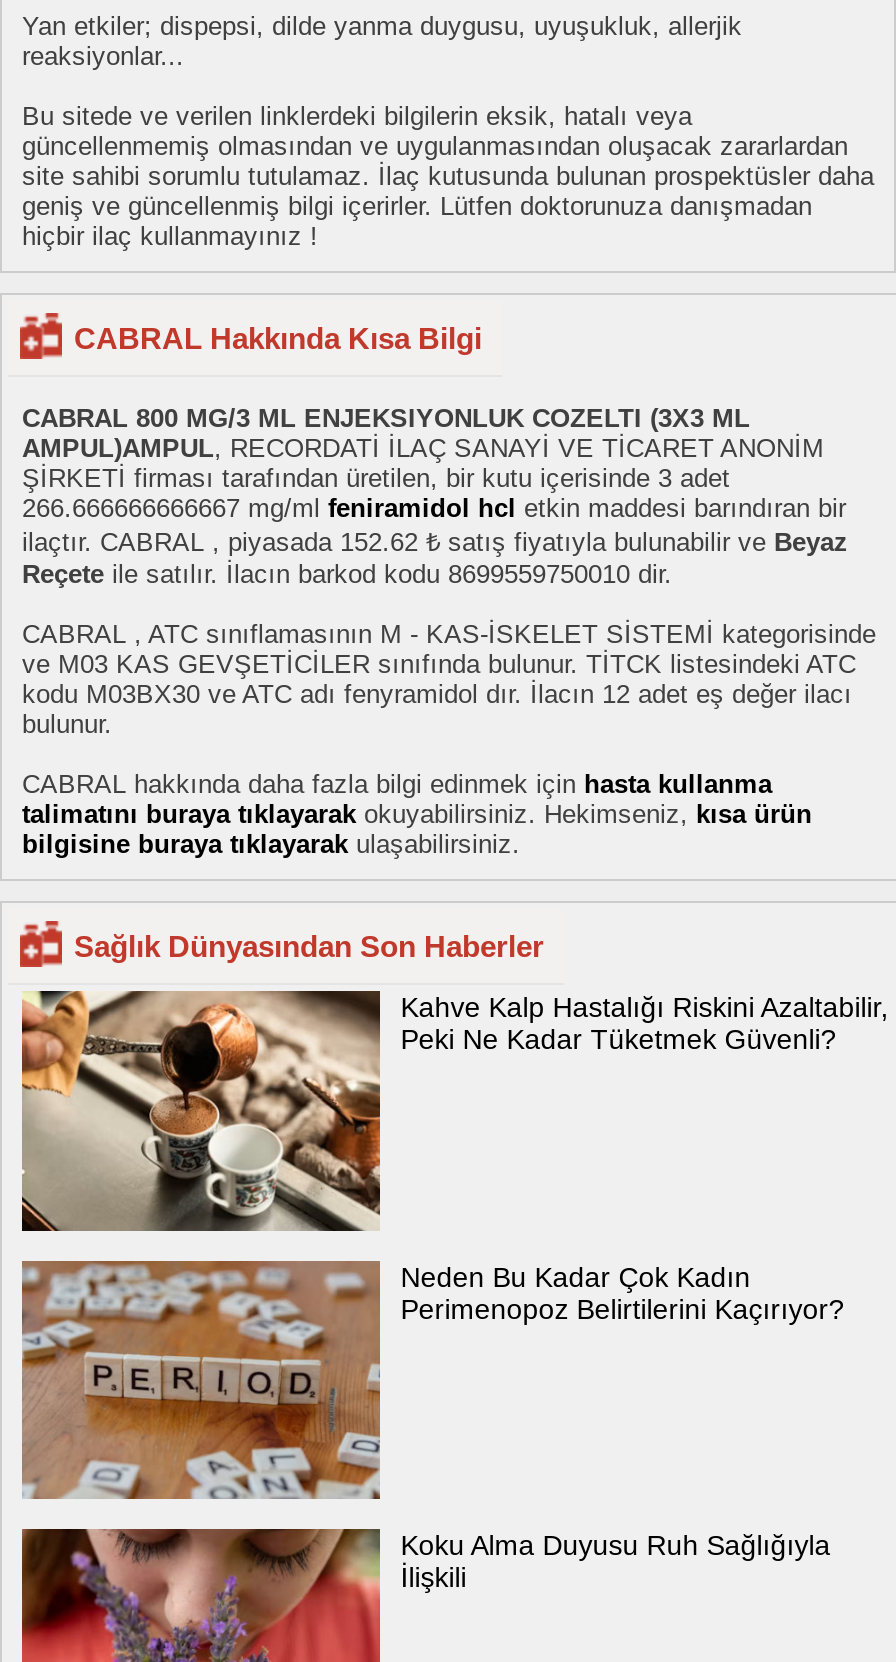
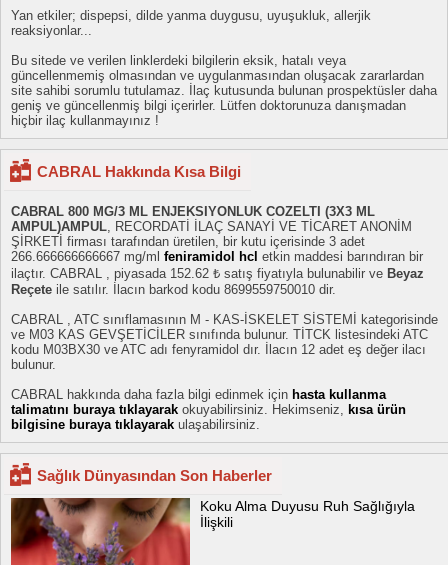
[20,991,888,1233] [image] | Kahve Kalp Hastalığı Riskini Azaltabilir, | Peki Ne Kadar Tüketmek Güvenli? -> none
[20,1259,844,1503] [image] | Neden Bu Kadar Çok Kadın | Perimenopoz Belirtilerini Kaçırıyor? -> none

